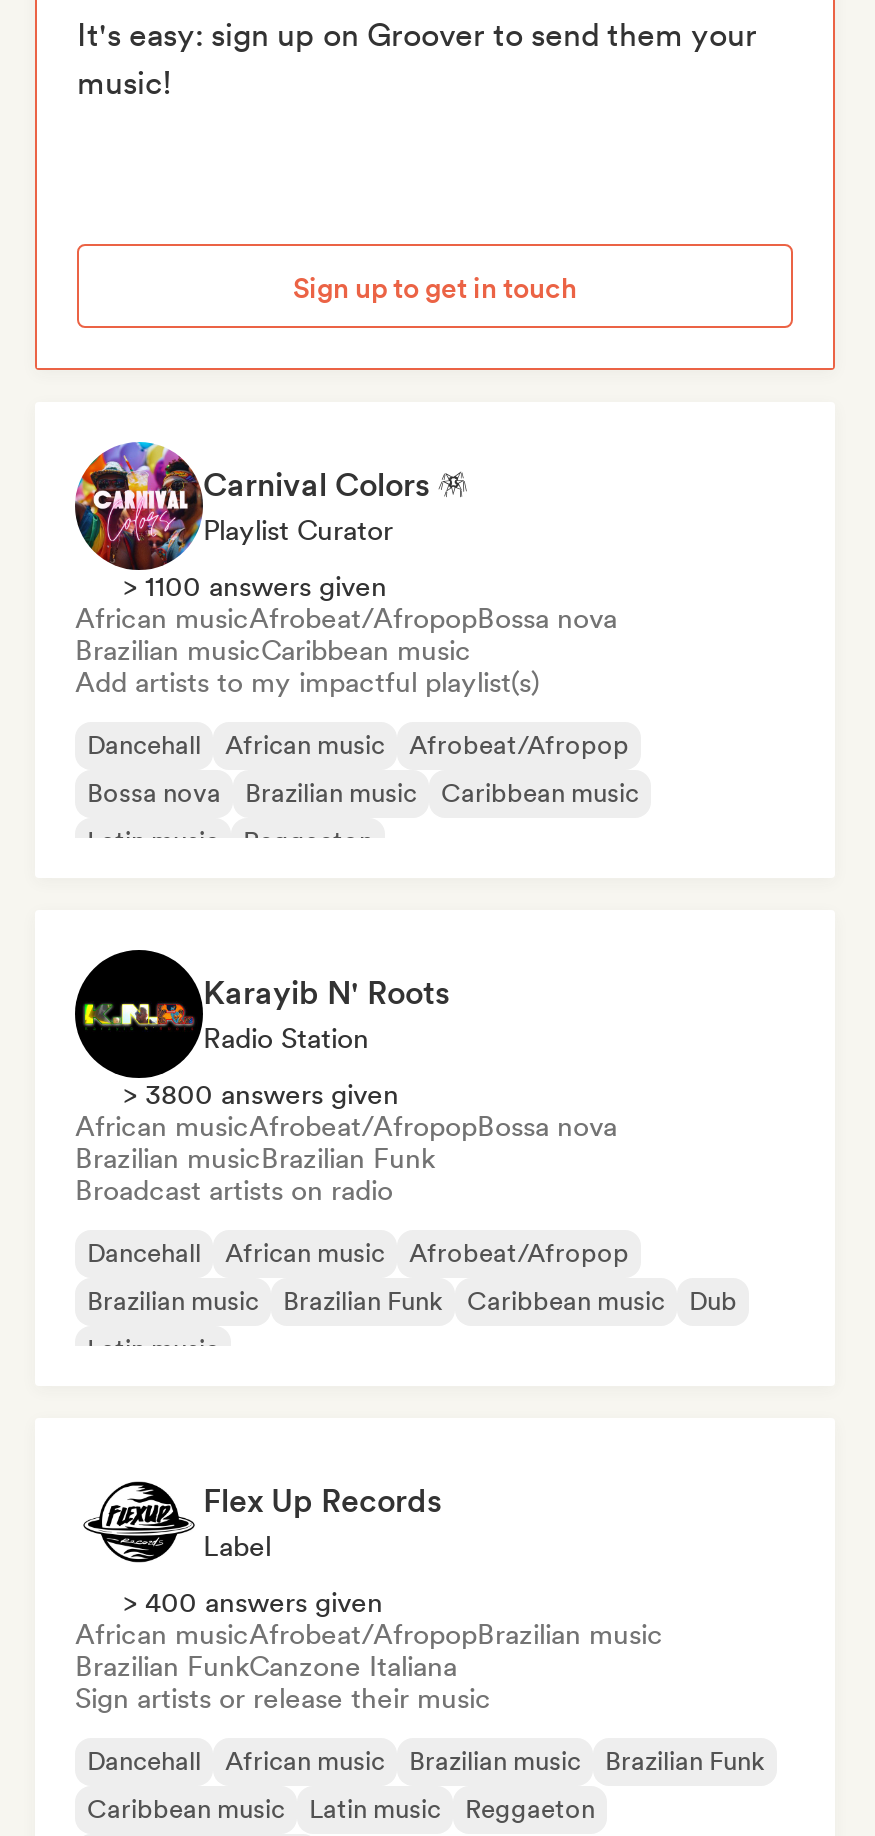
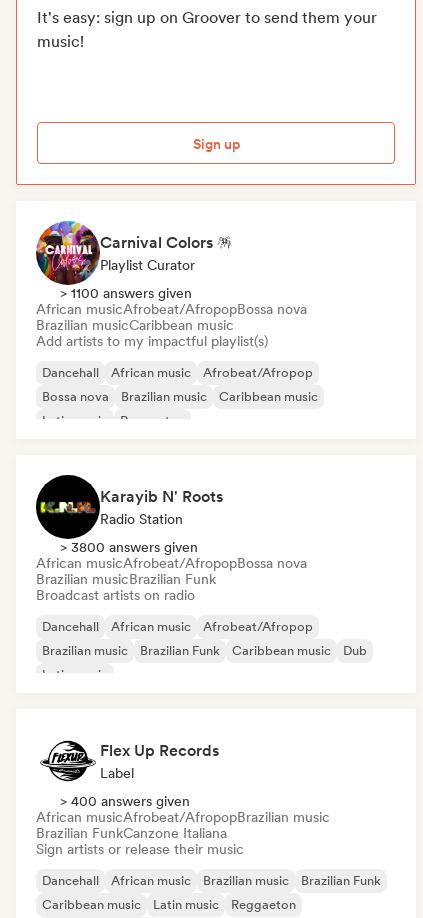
[293,271,577,303] Sign up to get in touch -> [192,135,239,151] Sign up

